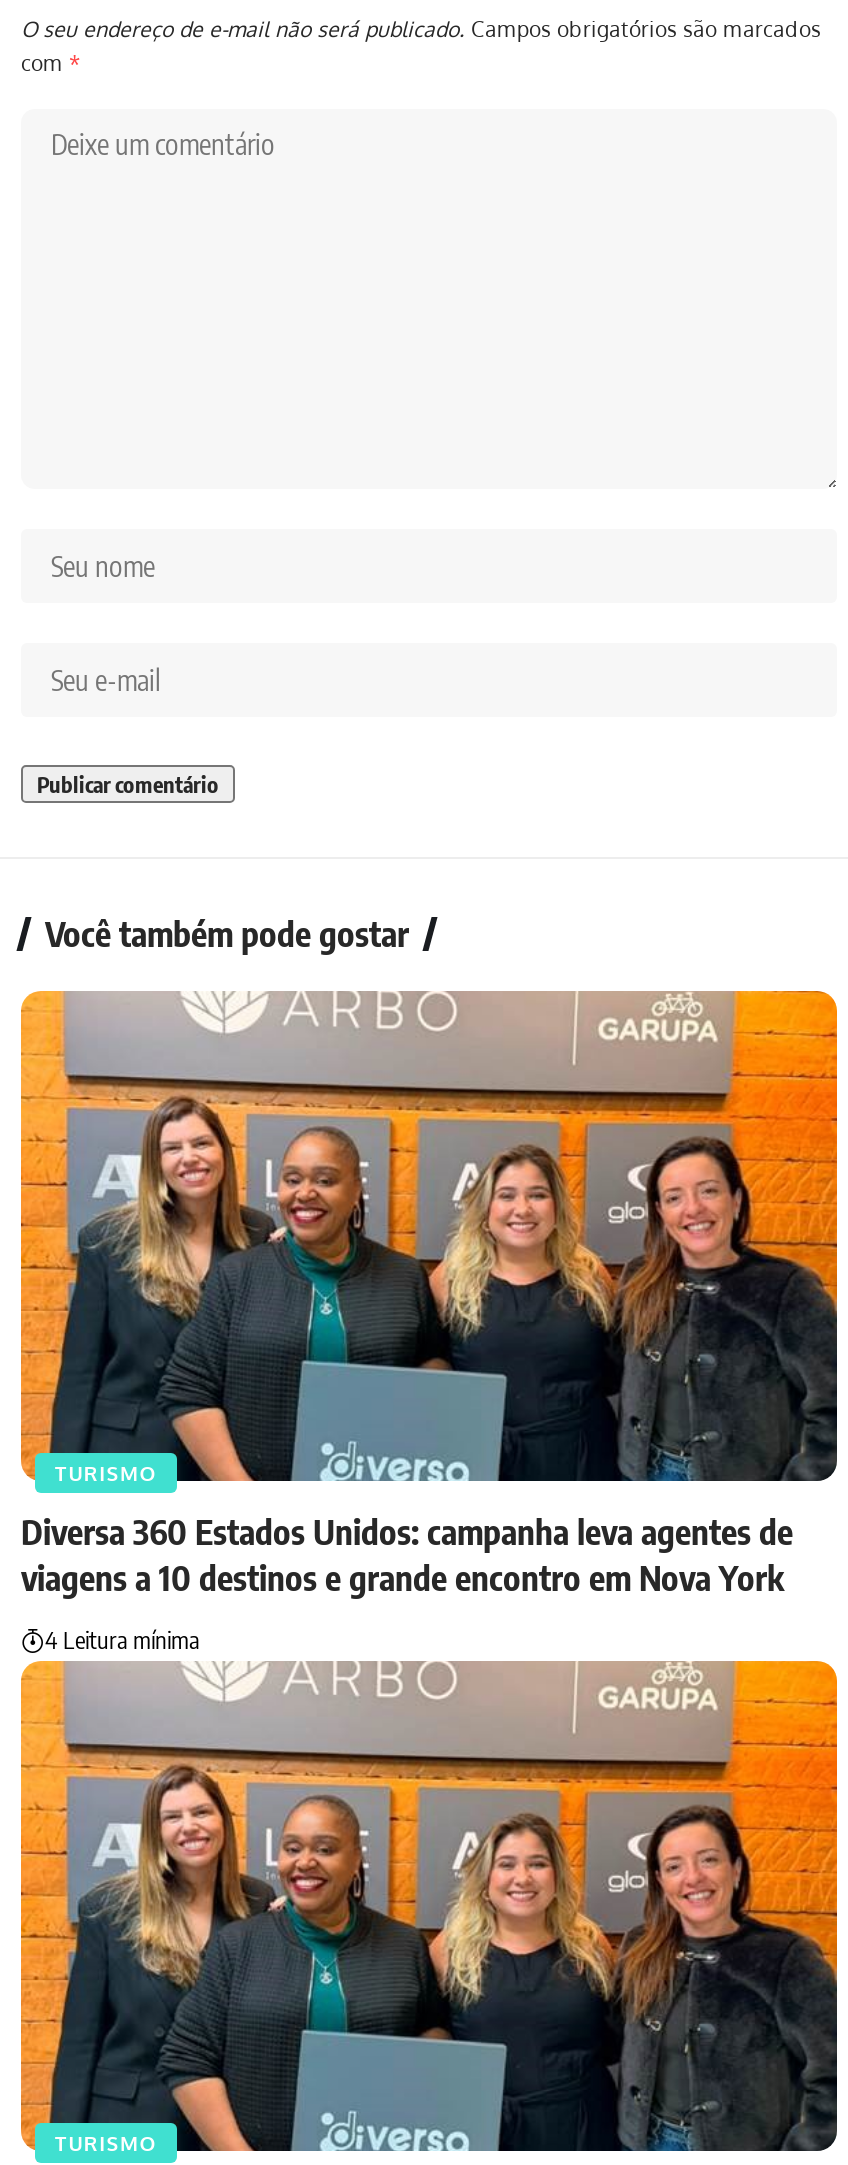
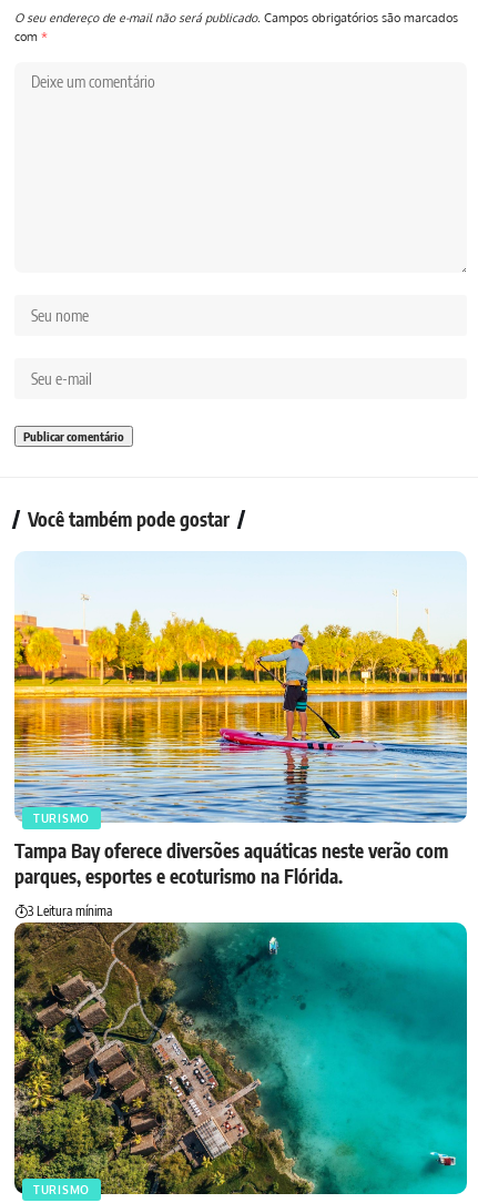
[19,989,839,1599] [image] | Diversa 360 Estados Unidos: campanha leva agentes de | viagens a 10 destinos e grande encontro em Nova York -> [13,551,468,888] [image] | Tampa Bay oferece diversões aquáticas neste verão com | parques, esportes e ecoturismo na Flórida.
[45,1625,199,1655] 4 Leitura mínima -> [28,903,112,919] 3 Leitura mínima
[19,1659,839,2153] [image] -> [13,921,468,1195] [image]

